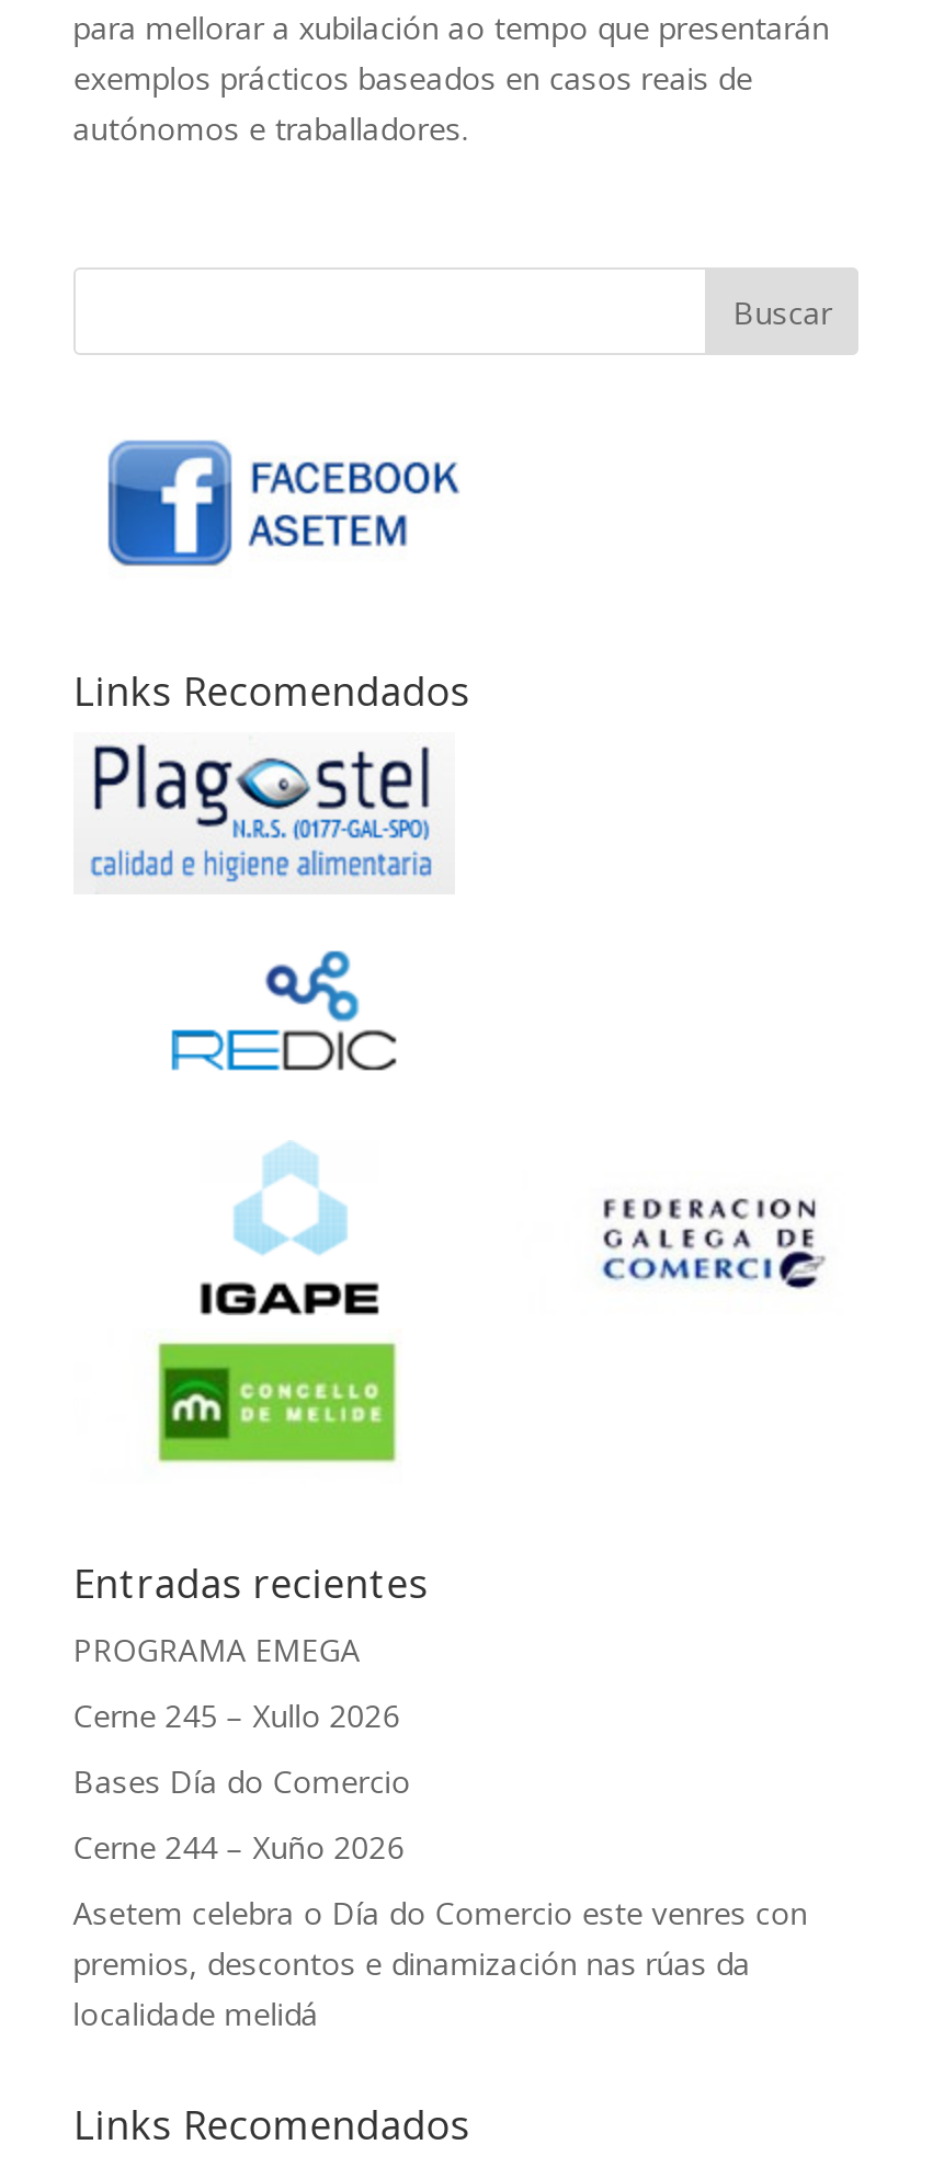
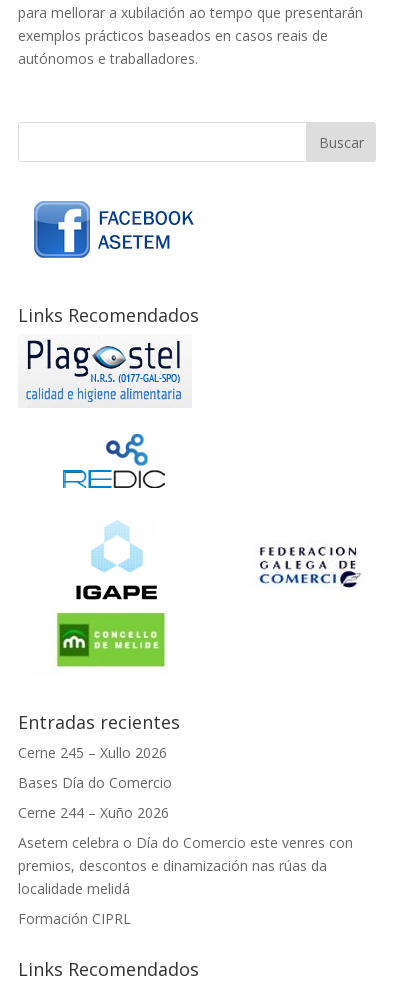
[73,1629,360,1670] PROGRAMA EMEGA -> none
moved [73,1694,808,2034] -> [18,743,353,898]: Cerne 245 – Xullo 2026 | Bases Día do Comercio | Cerne 244 – Xuño 2026 | Asetem celebra o Día do Comercio este venres con | premios, descontos e dinamización nas rúas da | localidade melidá
none -> [18,909,131,928] Formación CIPRL

